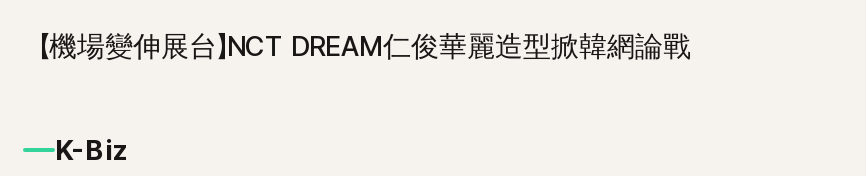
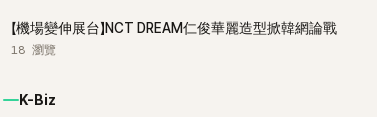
none -> [11,42,56,58] 18 瀏覽

